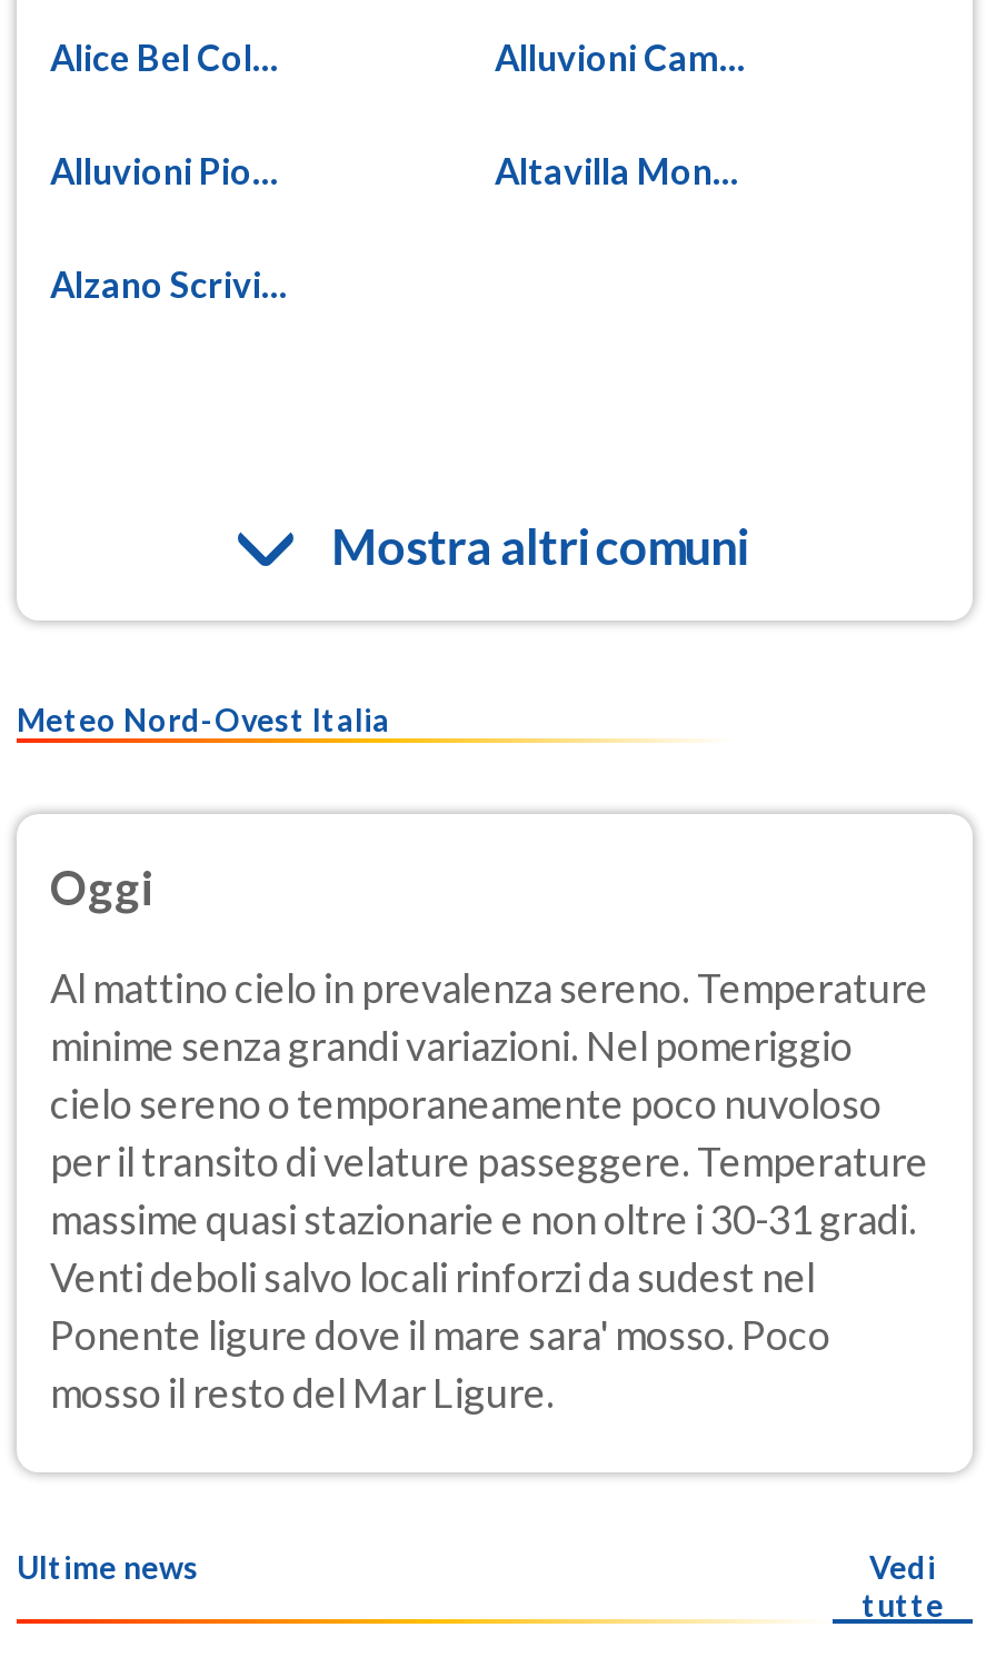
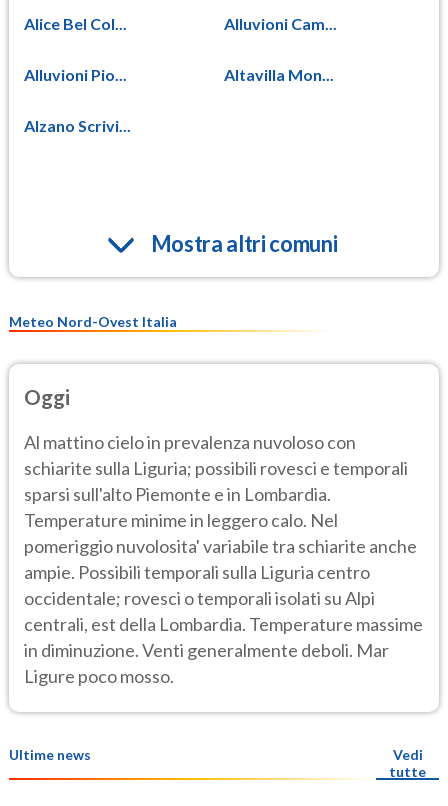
[50,962,928,1416] Al mattino cielo in prevalenza sereno. Temperature | minime senza grandi variazioni. Nel pomeriggio | cielo sereno o temporaneamente poco nuvoloso | per il transito di velature passeggere. Temperature | massime quasi stazionarie e non oltre i 30-31 gradi. | Venti deboli salvo locali rinforzi da sudest nel | Ponente ligure dove il mare sara' mosso. Poco | mosso il resto del Mar Ligure. -> [24,430,423,686] Al mattino cielo in prevalenza nuvoloso con | schiarite sulla Liguria; possibili rovesci e temporali | sparsi sull'alto Piemonte e in Lombardia. | Temperature minime in leggero calo. Nel | pomeriggio nuvolosita' variabile tra schiarite anche | ampie. Possibili temporali sulla Liguria centro | occidentale; rovesci o temporali isolati su Alpi | centrali, est della Lombardia. Temperature massime | in diminuzione. Venti generalmente deboli. Mar | Ligure poco mosso.

